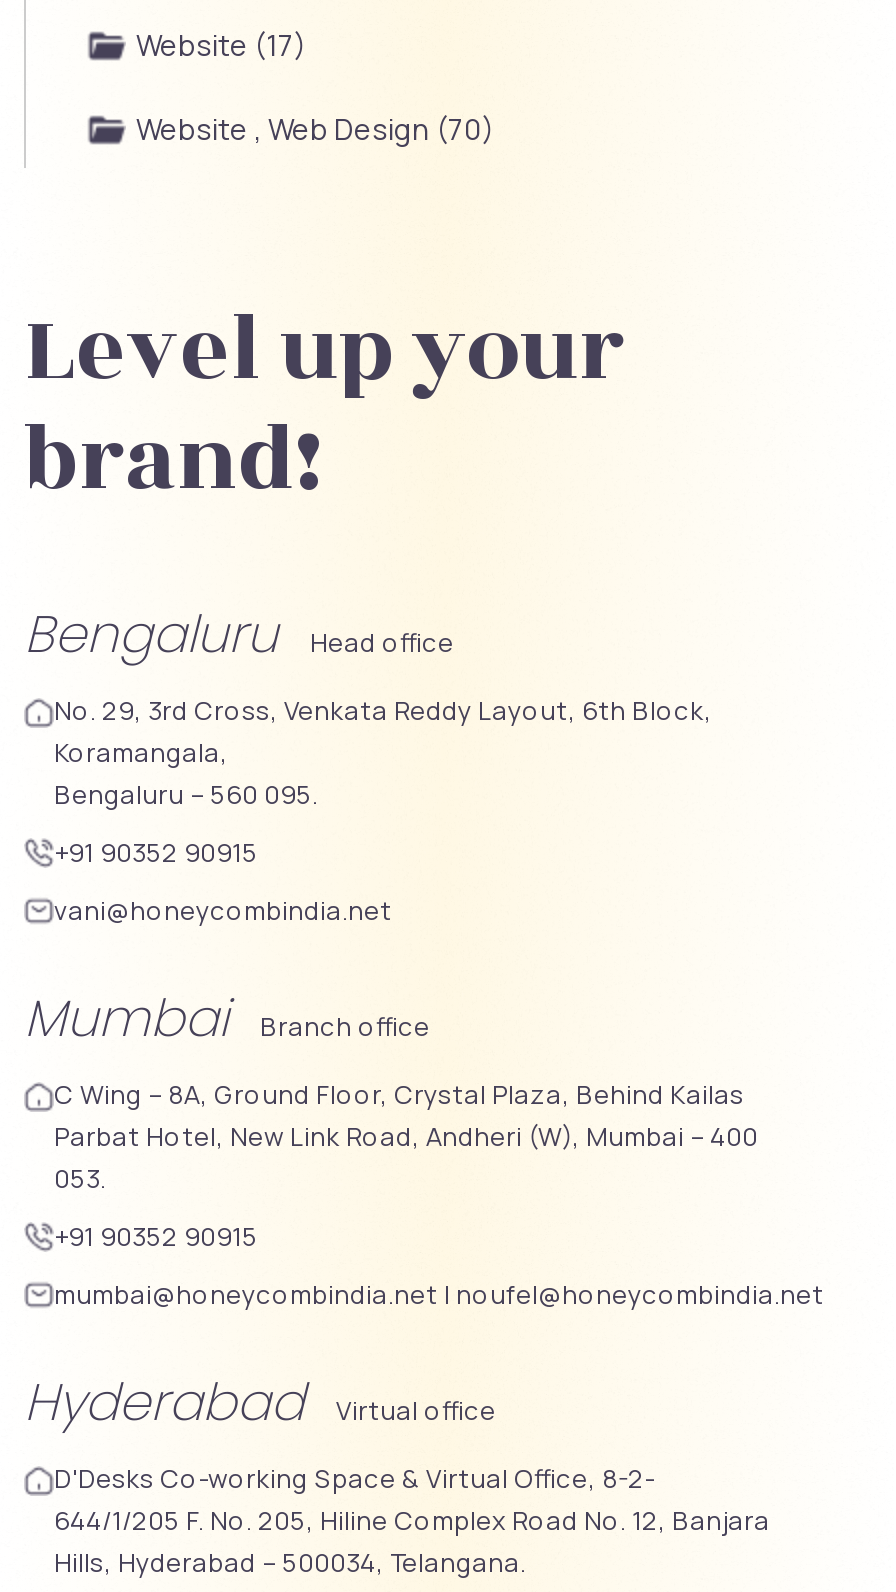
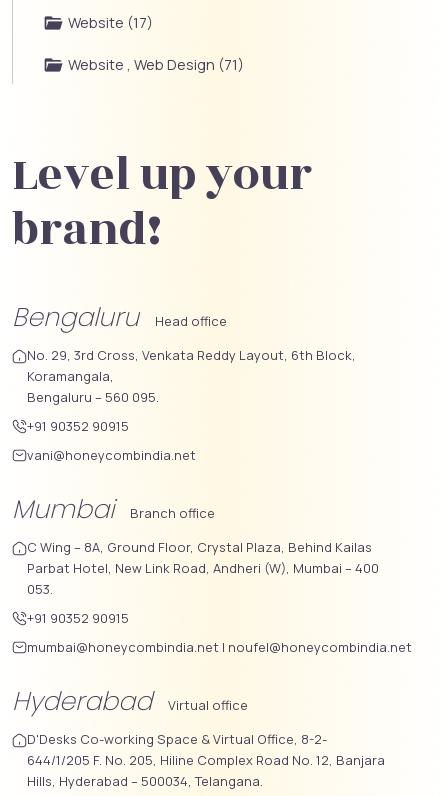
[136,109,494,147] Website , Web Design (70) -> [68,54,244,73] Website , Web Design (71)

